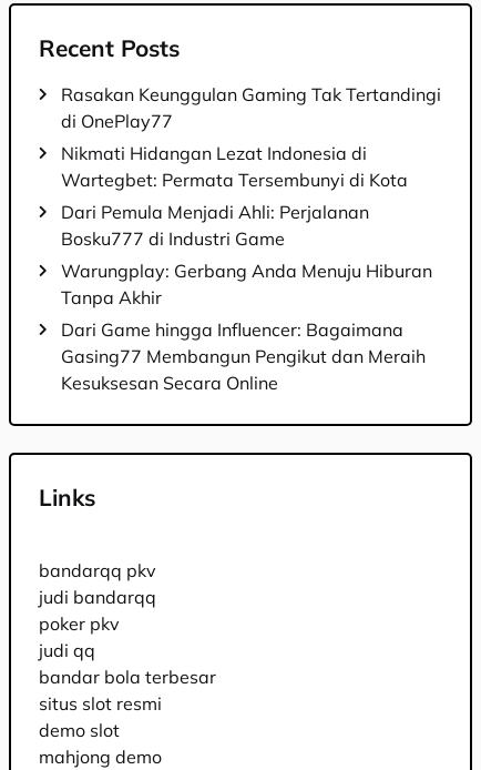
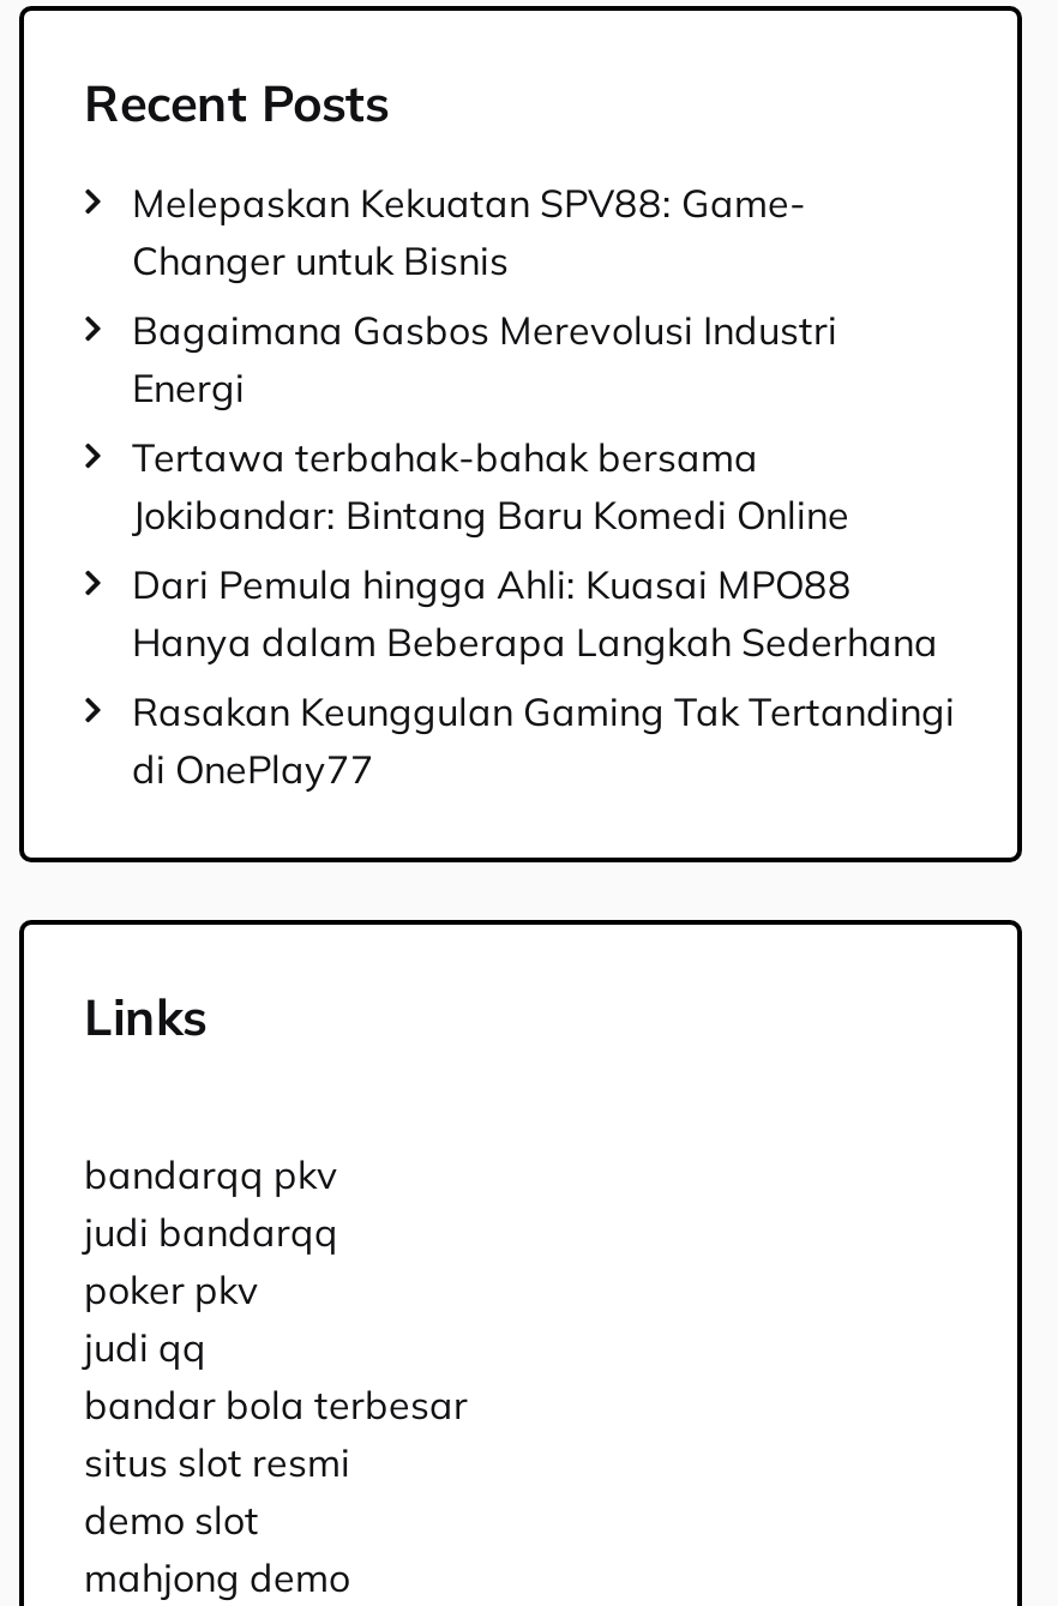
none -> [132,179,938,666] Melepaskan Kekuatan SPV88: Game- | Changer untuk Bisnis | Bagaimana Gasbos Merevolusi Industri | Energi | Tertawa terbahak-bahak bersama | Jokibandar: Bintang Baru Komedi Online | Dari Pemula hingga Ahli: Kuasai MPO88 | Hanya dalam Beberapa Langkah Sederhana
moved [61,83,441,132] -> [132,687,955,793]: Rasakan Keunggulan Gaming Tak Tertandingi | di OnePlay77
[61,142,432,394] Nikmati Hidangan Lezat Indonesia di | Wartegbet: Permata Tersembunyi di Kota | Dari Pemula Menjadi Ahli: Perjalanan | Bosku777 di Industri Game | Warungplay: Gerbang Anda Menuju Hiburan | Tanpa Akhir | Dari Game hingga Influencer: Bagaimana | Gasing77 Membangun Pengikut dan Meraih | Kesuksesan Secara Online -> none

